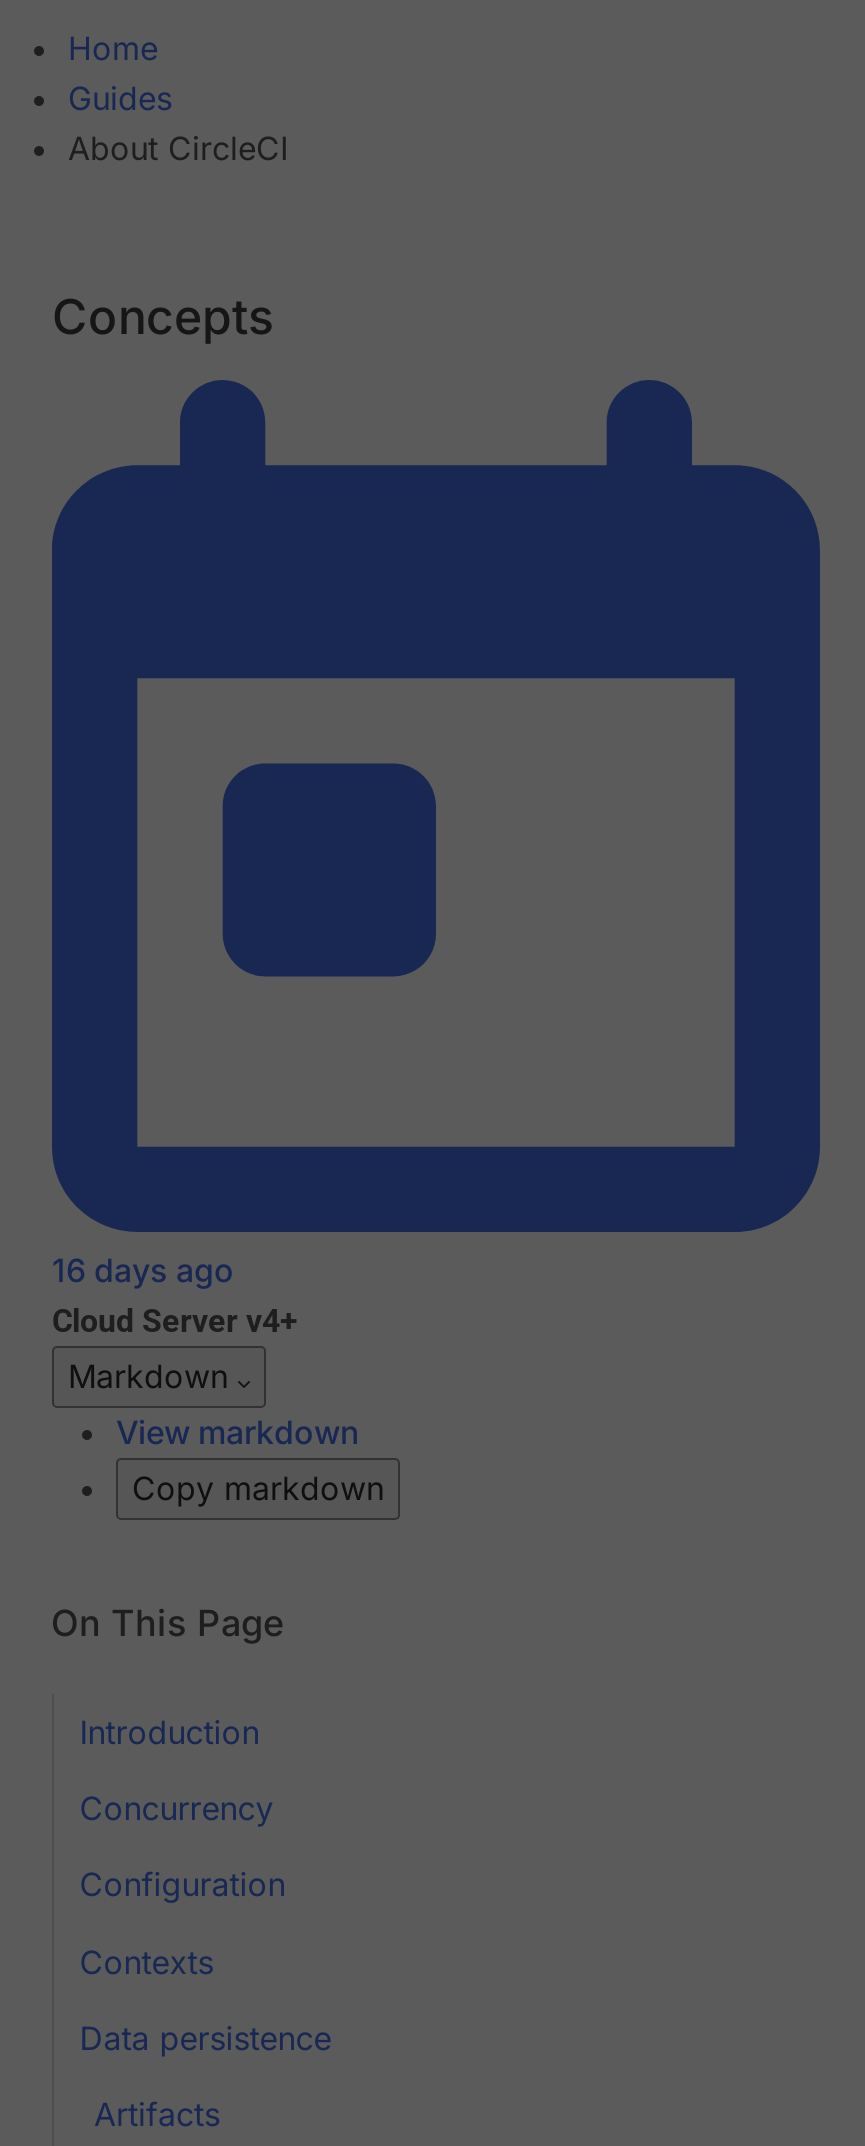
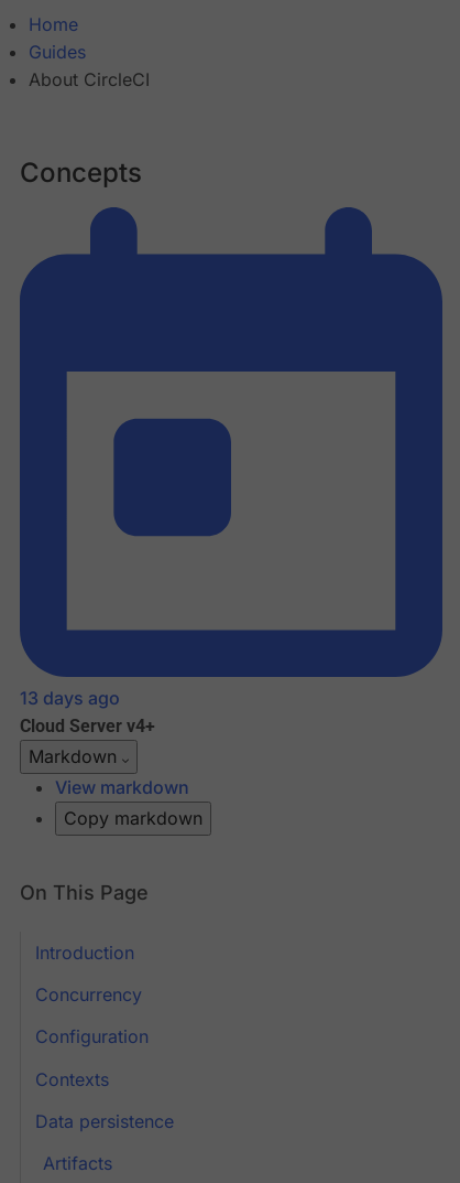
[52,1251,234,1291] 16 days ago -> [20,687,120,709] 13 days ago

